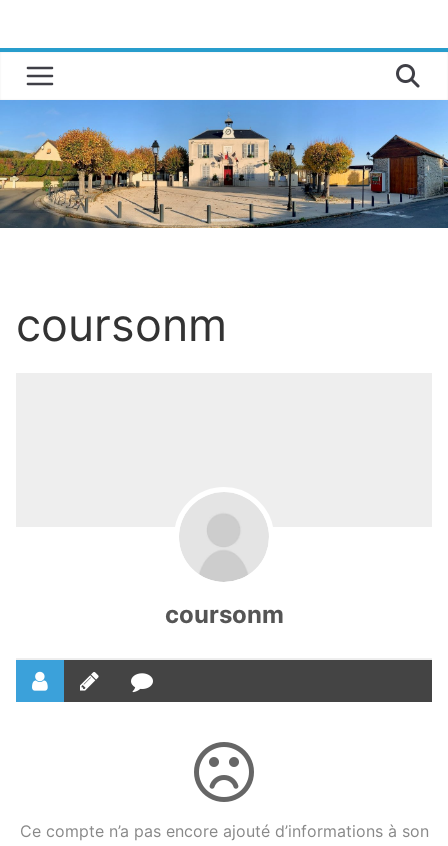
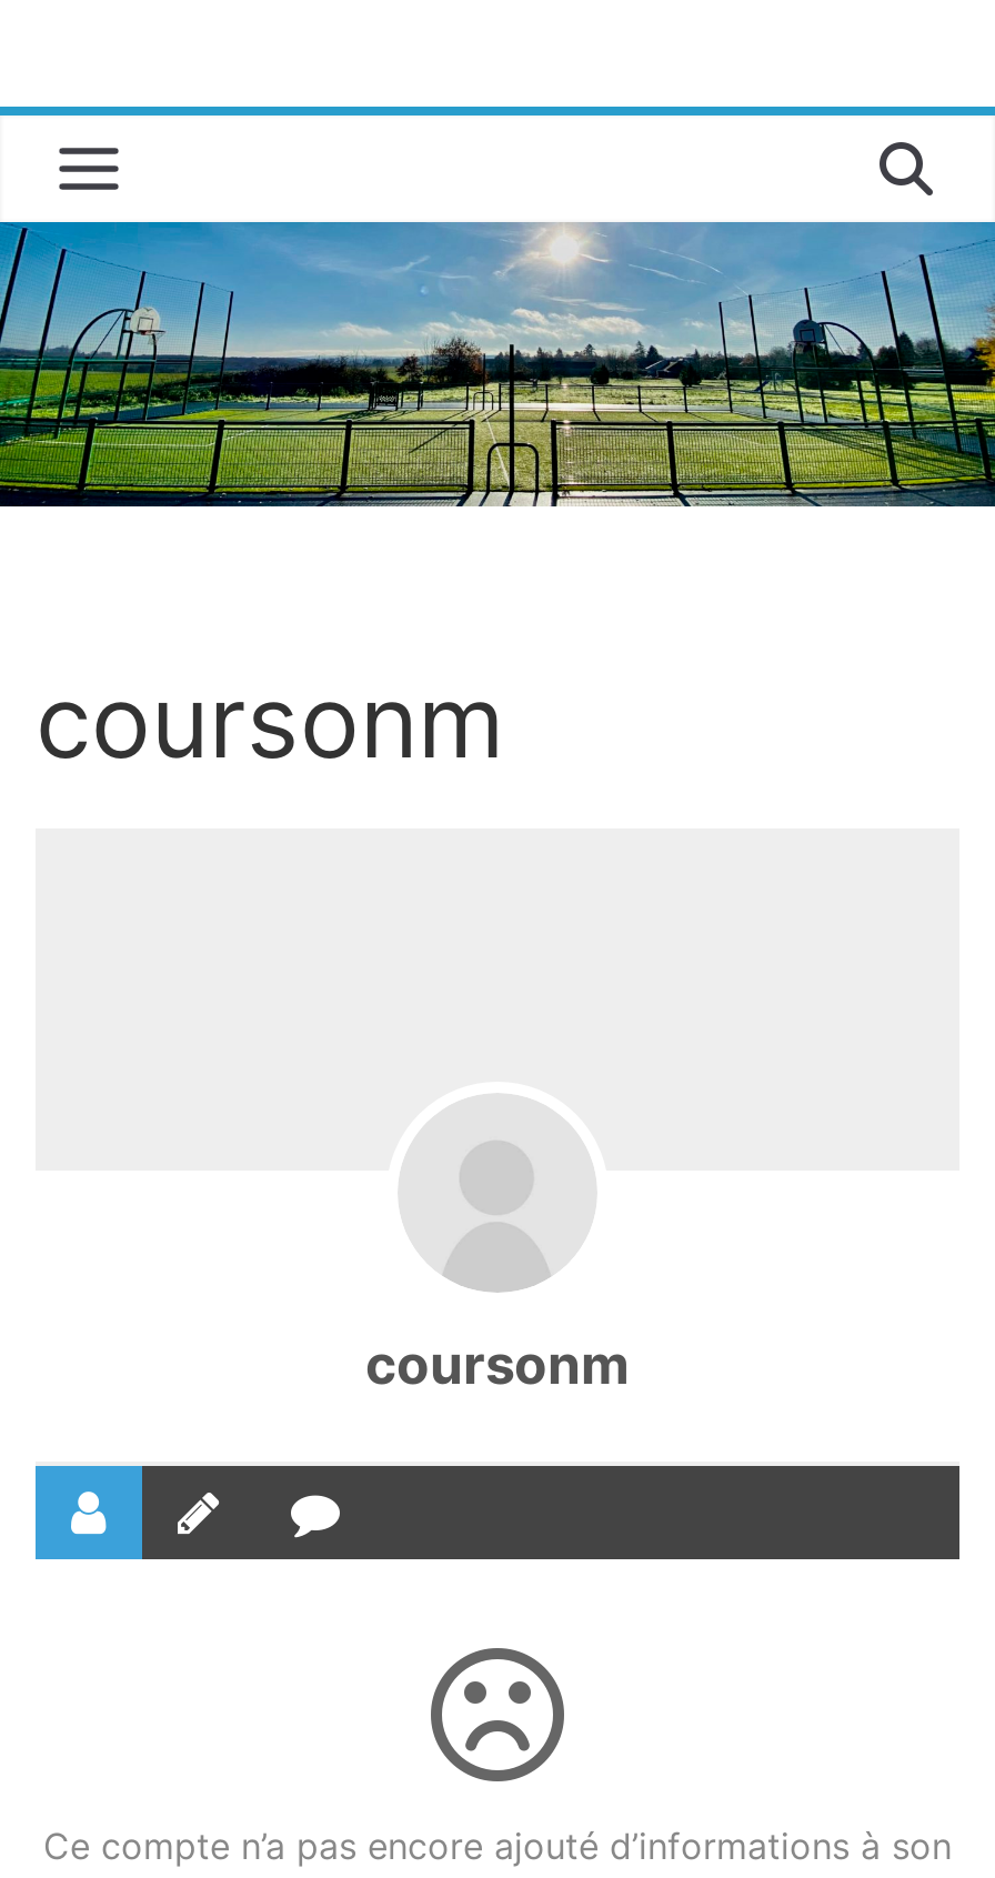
[3,99,445,229] [image] -> [7,220,988,509] [image]

